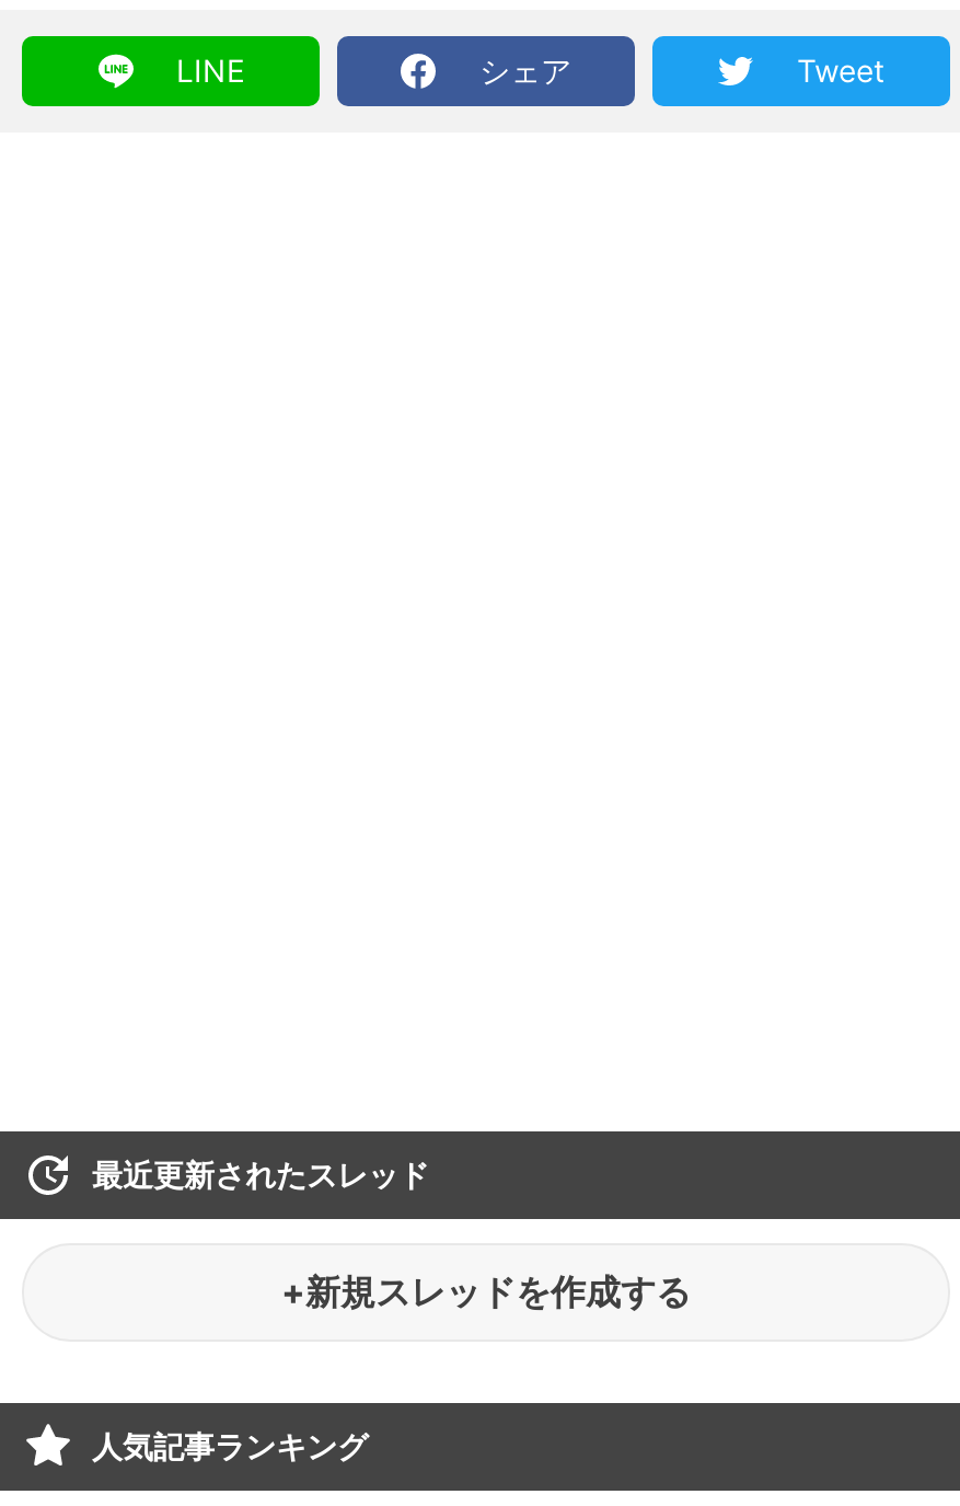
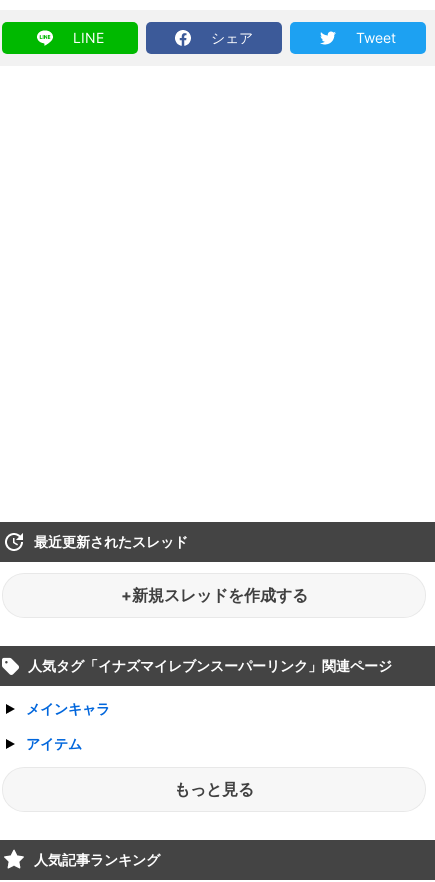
none -> [26,657,392,799] 人気タグ「イナズマイレブンスーパーリンク」関連ページ | メインキャラ | アイテム | もっと見る

